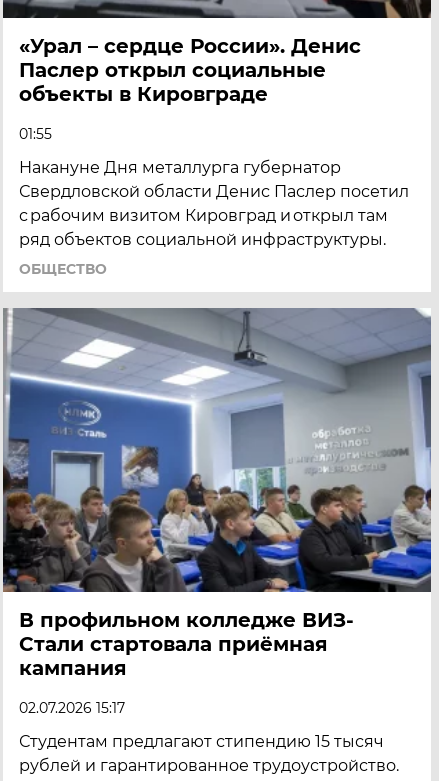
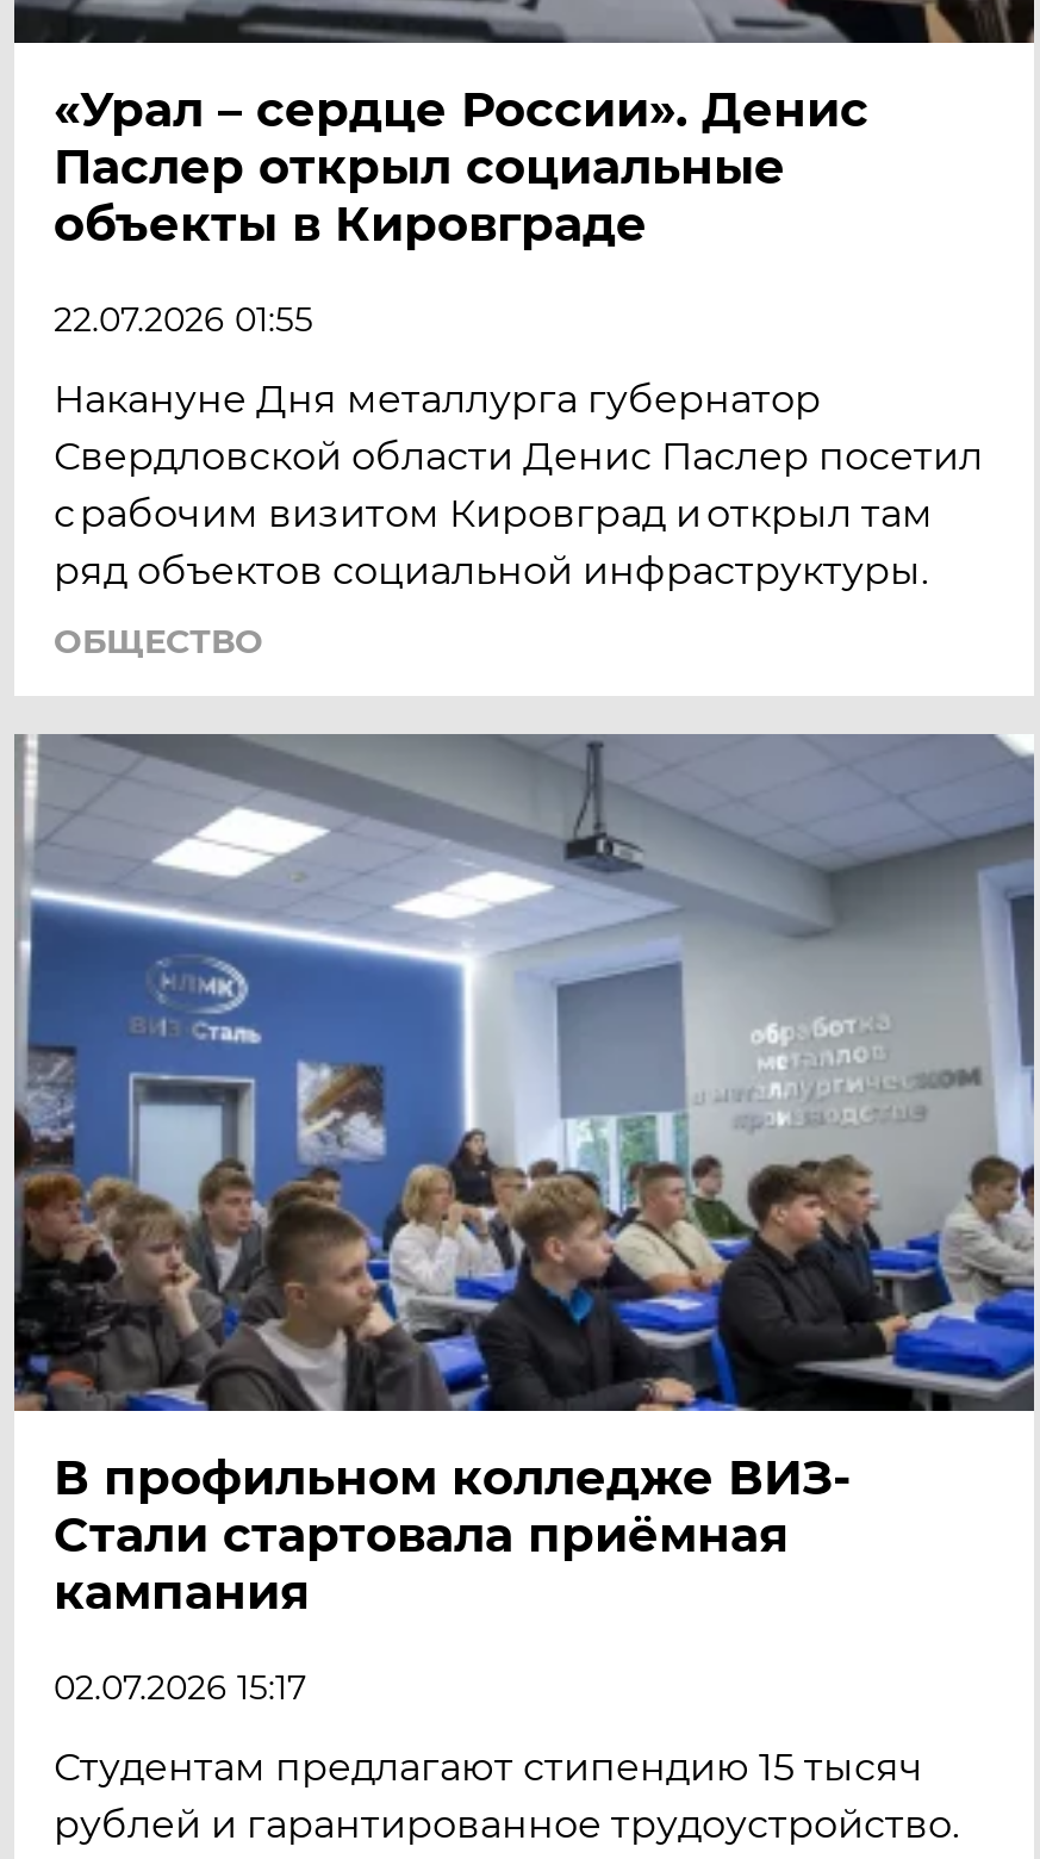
[19,125,52,143] 01:55 -> [53,298,313,341] 22.07.2026 01:55

